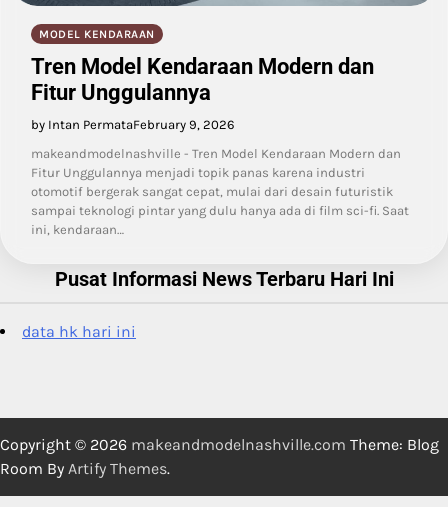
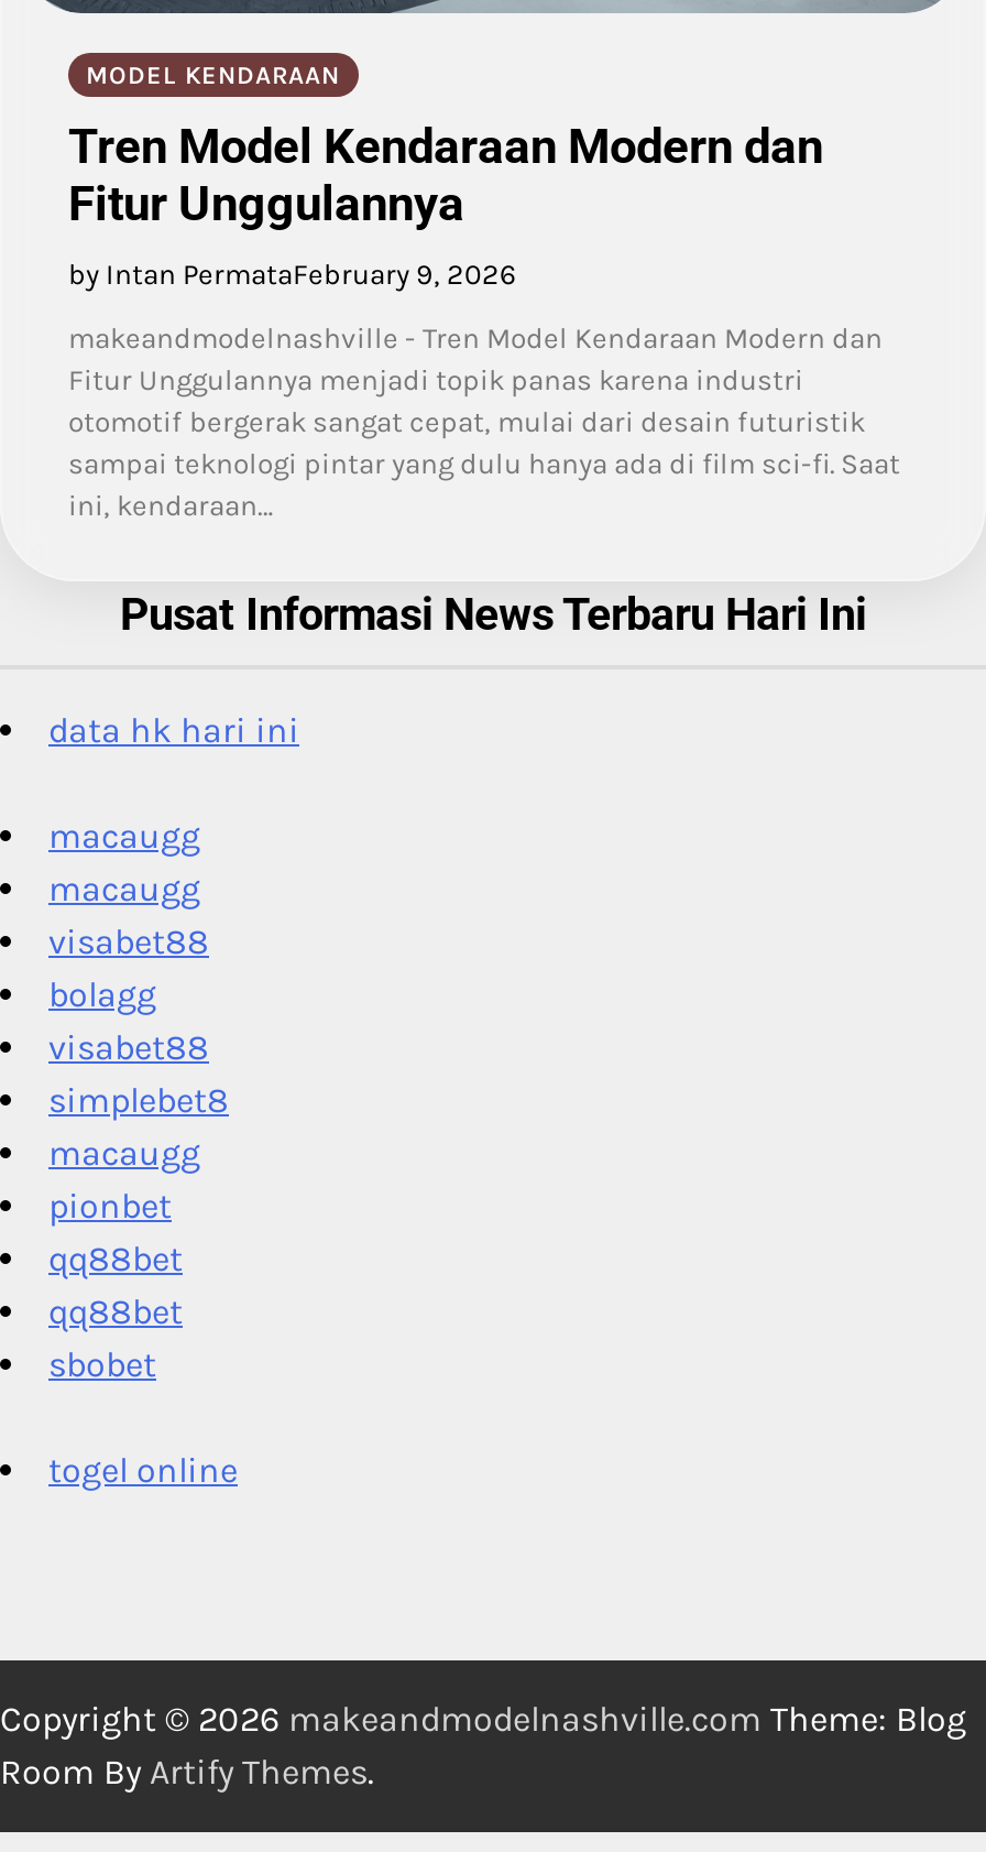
none -> [48,815,238,1491] macaugg | macaugg | visabet88 | bolagg | visabet88 | simplebet8 | macaugg | pionbet | qq88bet | qq88bet | sbobet | togel online

